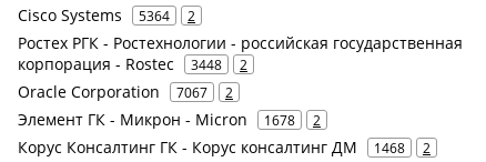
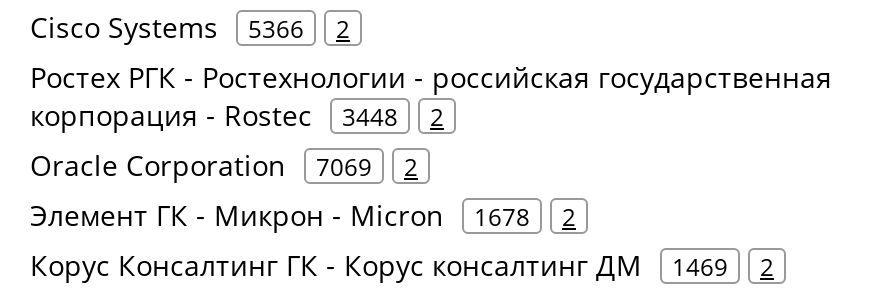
[18,4,195,26] Cisco Systems 5364 2 -> [30,8,350,46] Cisco Systems 5366 2
[18,81,233,102] Oracle Corporation 7067 2 -> [30,146,418,184] Oracle Corporation 7069 2
[18,136,431,158] Корус Консалтинг ГК - Корус консалтинг ДМ 1468 2 -> [30,246,774,284] Корус Консалтинг ГК - Корус консалтинг ДМ 1469 2

